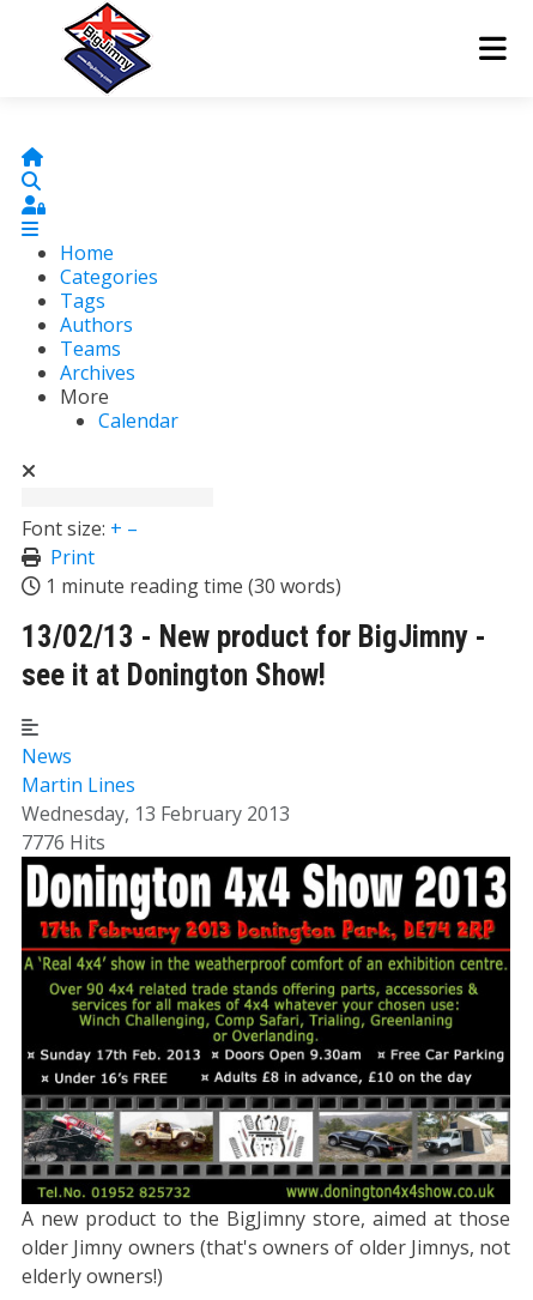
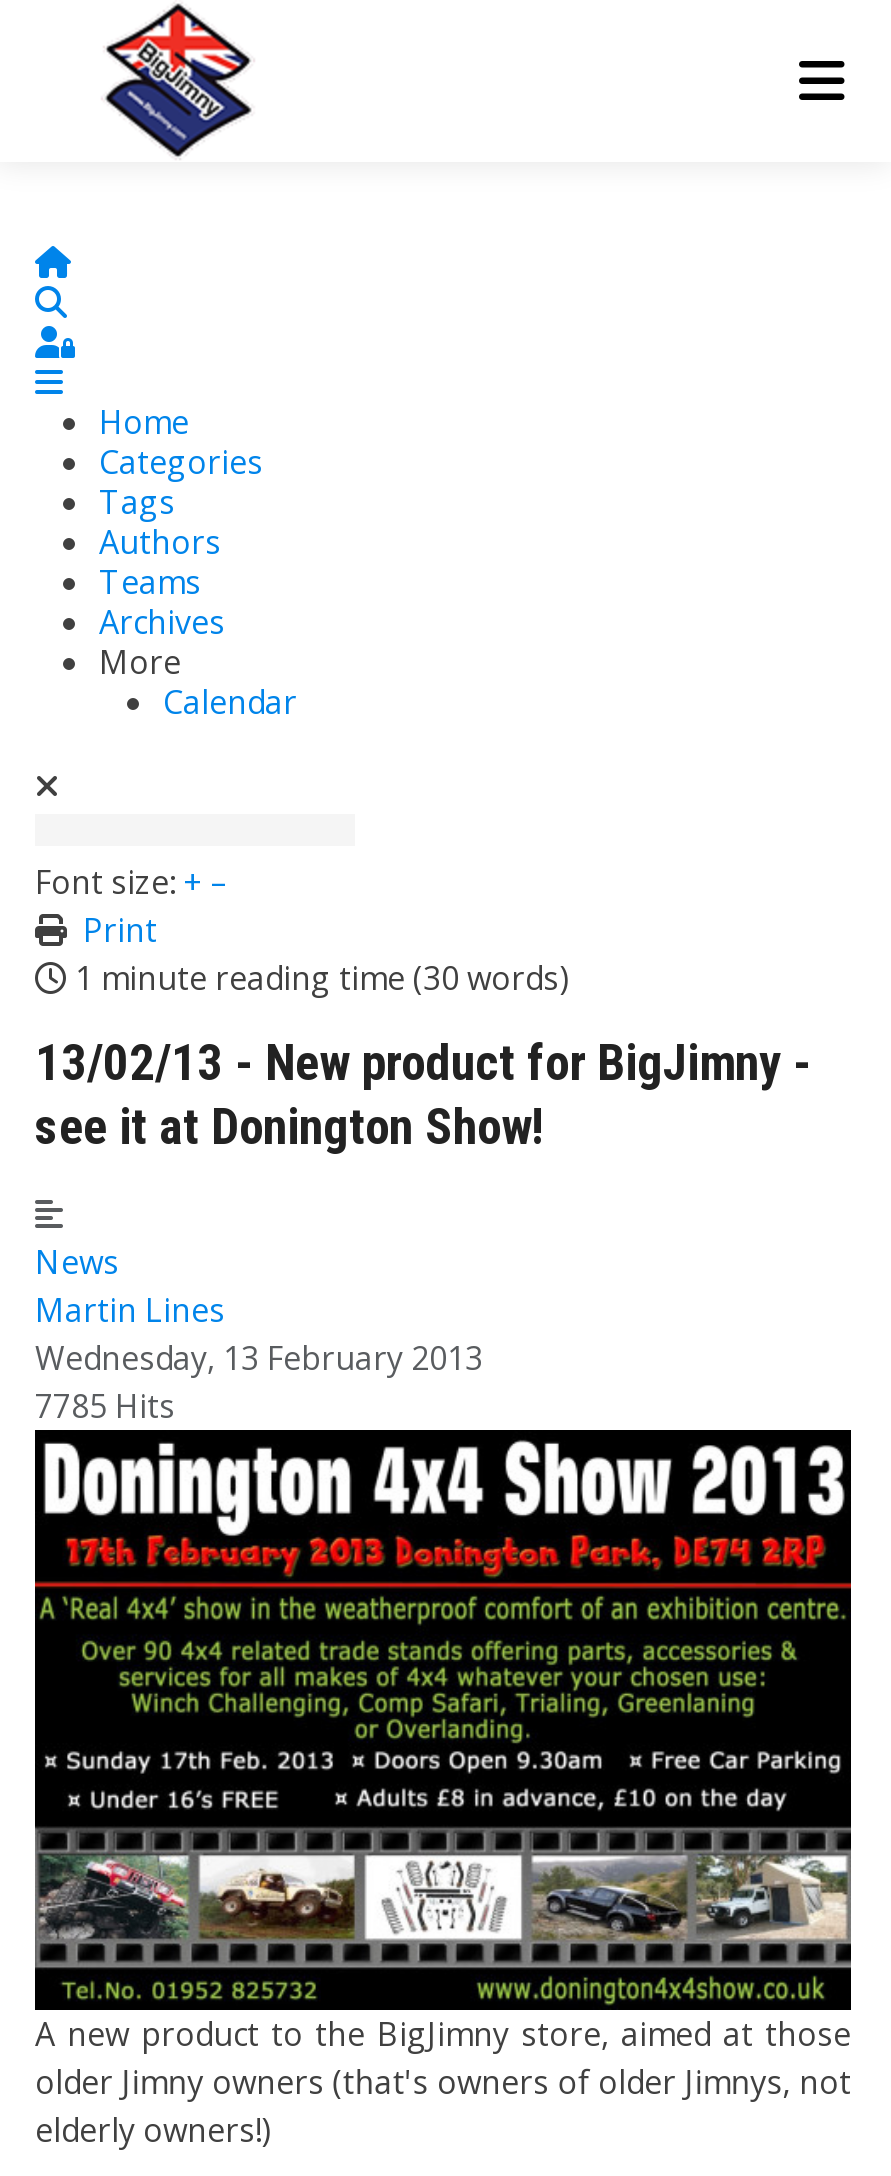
[22,829,105,855] 7776 Hits -> [35,1384,175,1428] 7785 Hits

